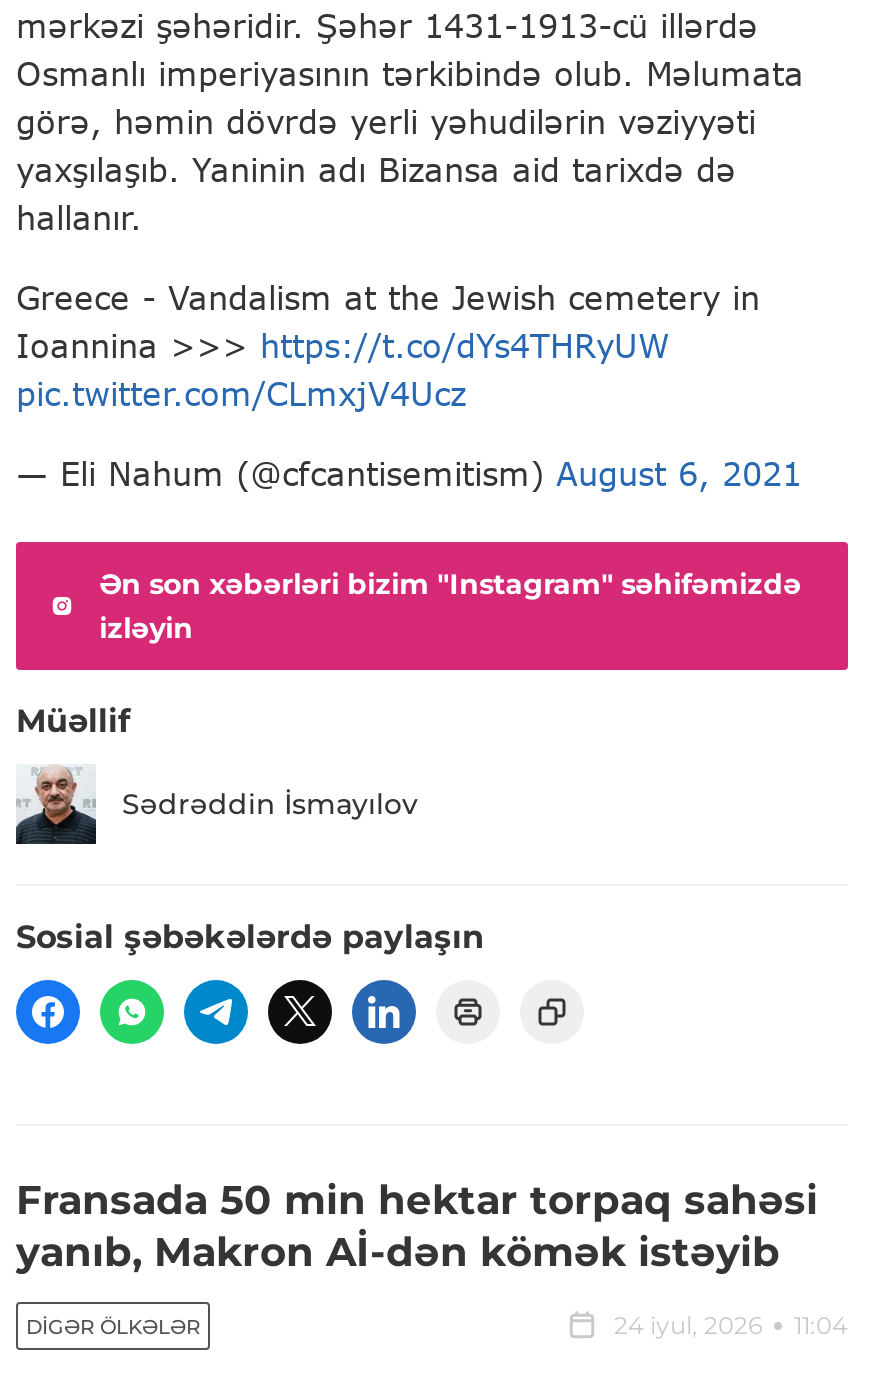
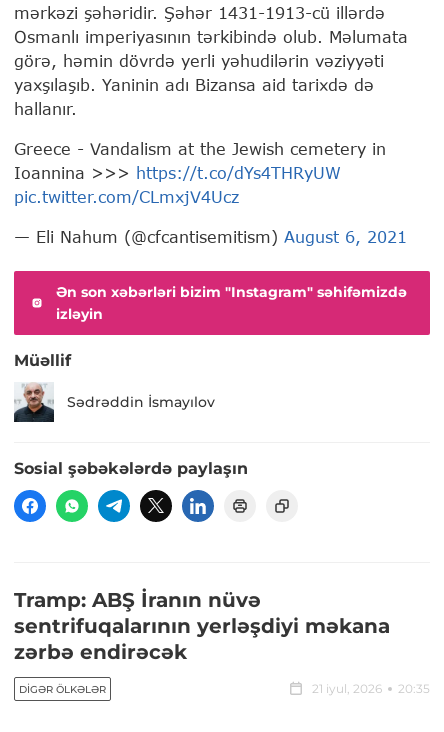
[16,1177,818,1277] Fransada 50 min hektar torpaq sahəsi | yanıb, Makron Aİ-dən kömək istəyib -> [14,588,390,664] Tramp: ABŞ İranın nüvə | sentrifuqalarının yerləşdiyi məkana | zərbə endirəcək
[614,1311,848,1341] 24 iyul, 2026 | 11:04 -> [312,681,430,696] 21 iyul, 2026 | 20:35

